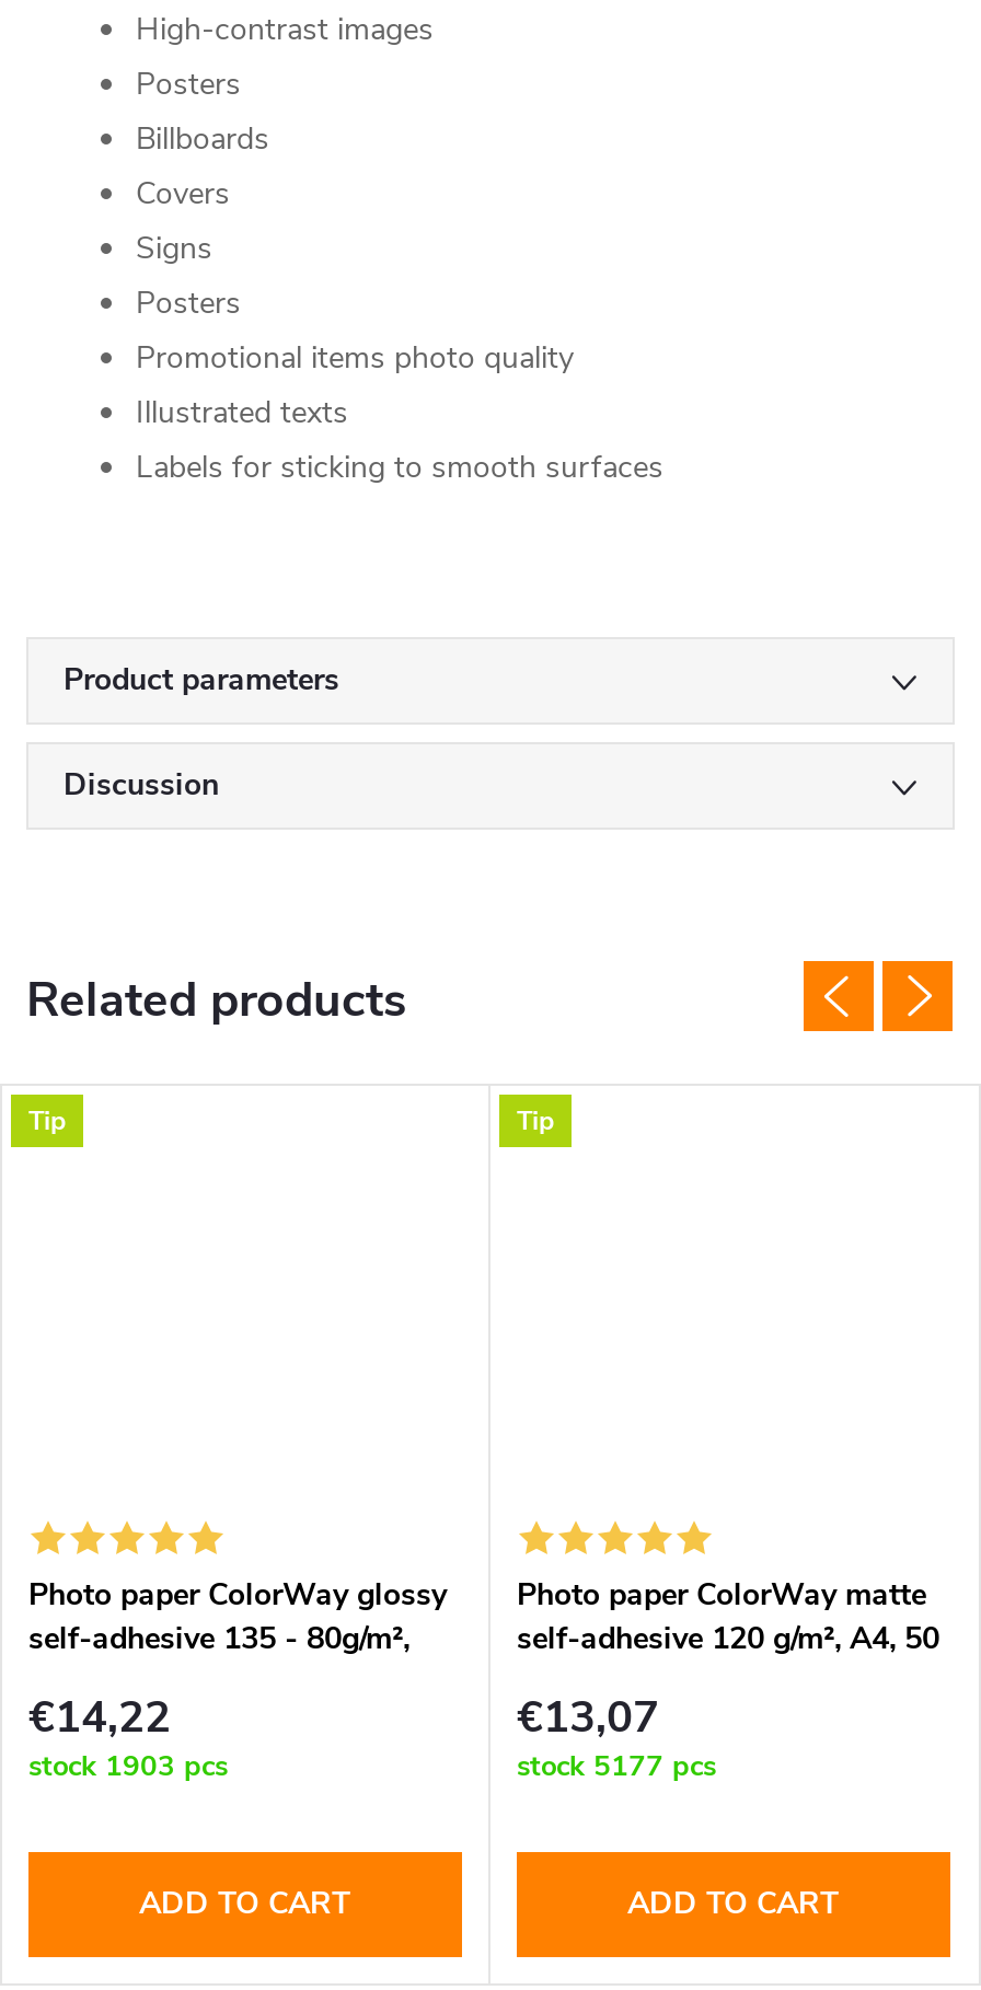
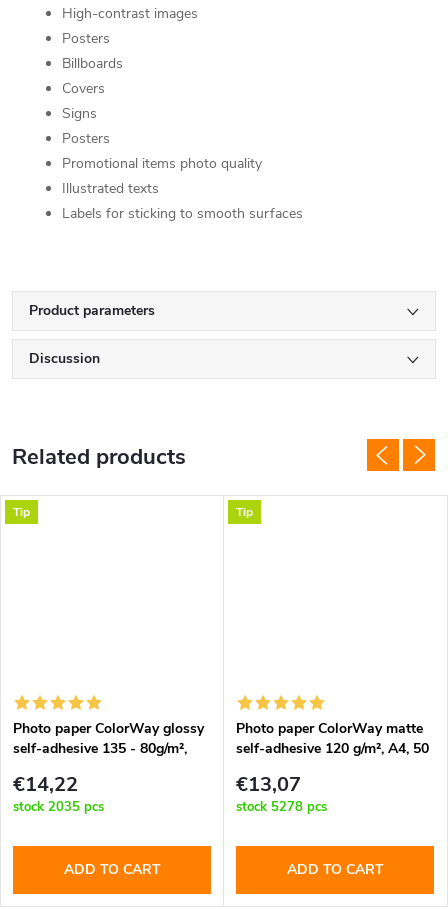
[28,1748,228,1787] stock 1903 pcs -> [13,798,104,816] stock 2035 pcs
[517,1748,716,1787] stock 5177 pcs -> [236,798,327,816] stock 5278 pcs

